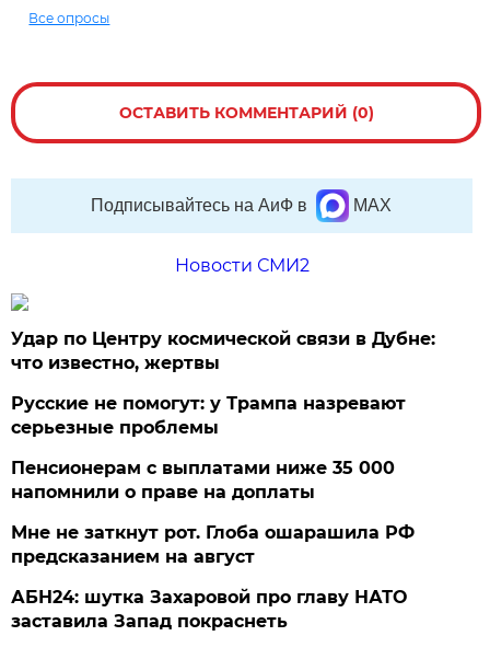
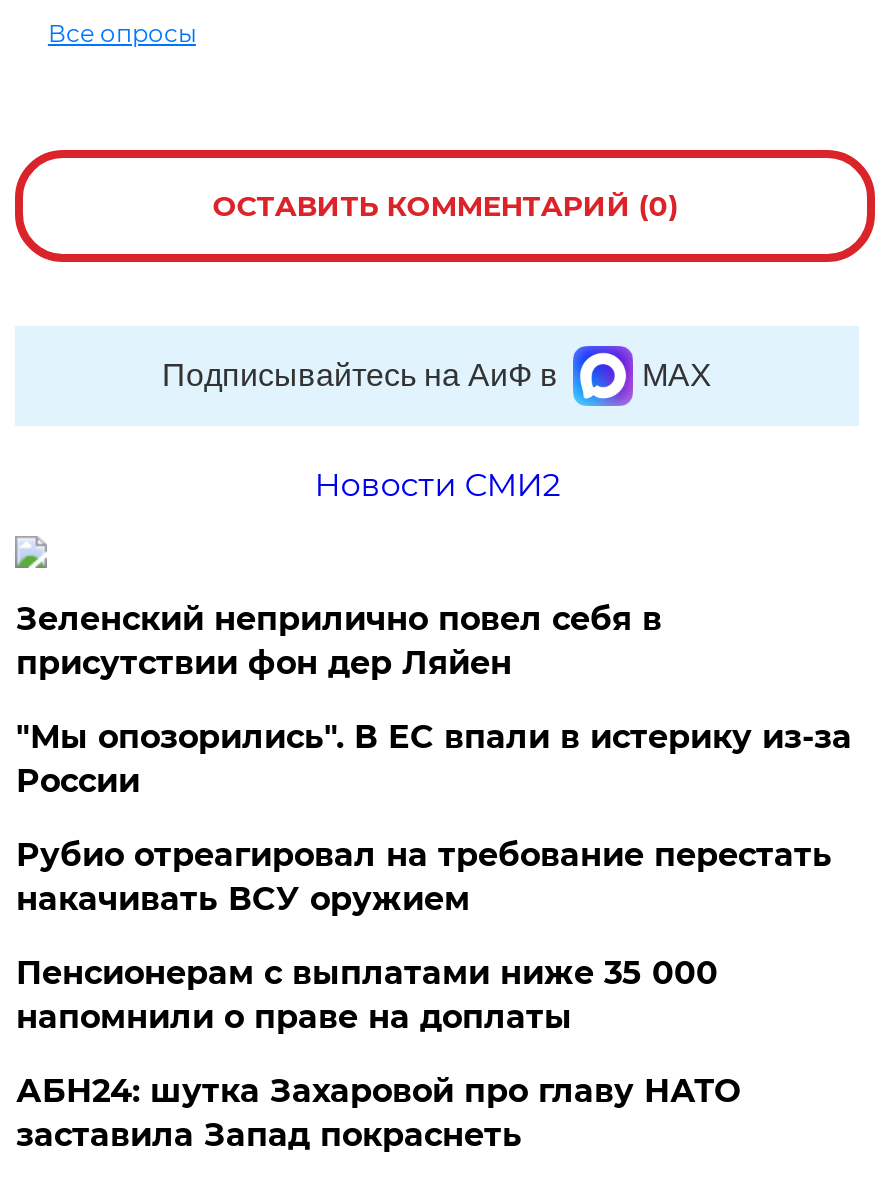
[11,328,436,438] Удар по Центру космической связи в Дубне: | что известно, жертвы | Русские не помогут: у Трампа назревают | серьезные проблемы -> [16,600,852,918] Зеленский неприлично повел cебя в | присутствии фон дер Ляйен | "Мы опозорились". В ЕС впали в истерику из-за | России | Рубио отреагировал на требование перестать | накачивать ВСУ оружием
moved [11,458,395,502] -> [16,954,718,1036]: Пенсионерам с выплатами ниже 35 000 | напомнили о праве на доплаты
[11,522,415,567] Мне не заткнут рот. Глоба ошарашила РФ | предсказанием на август -> none

